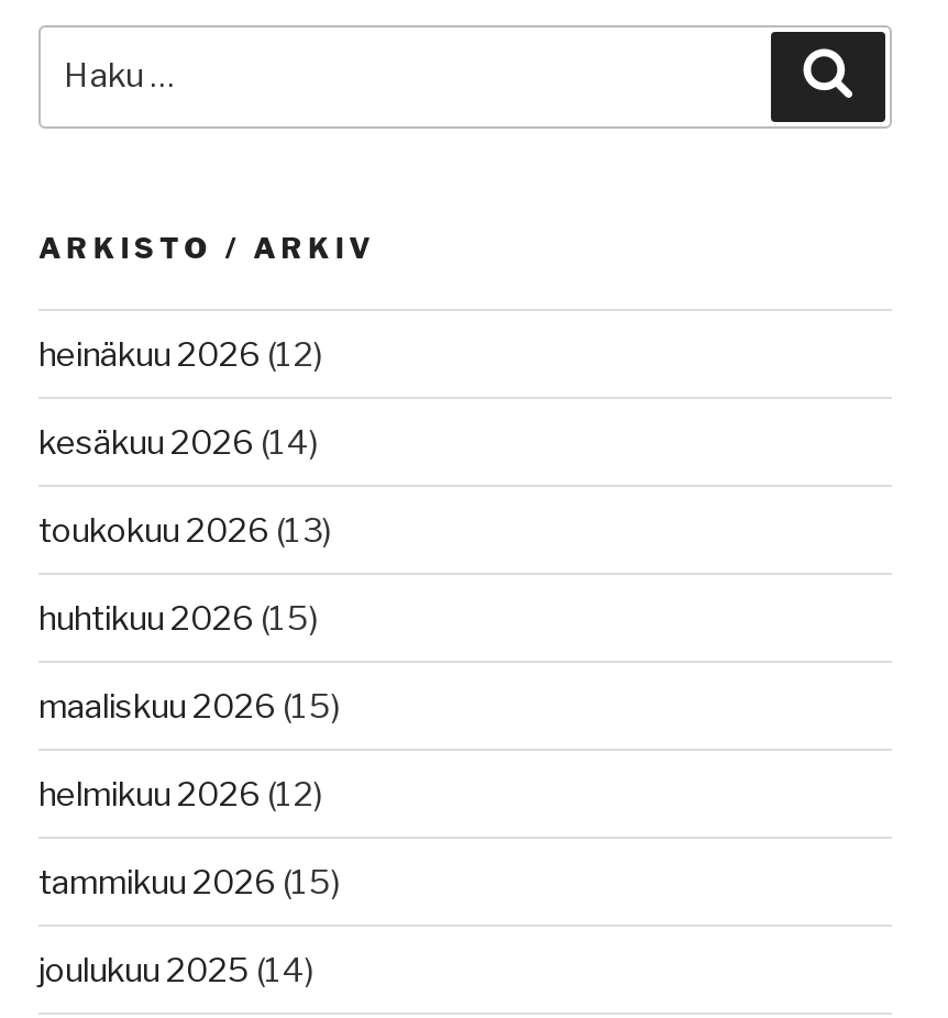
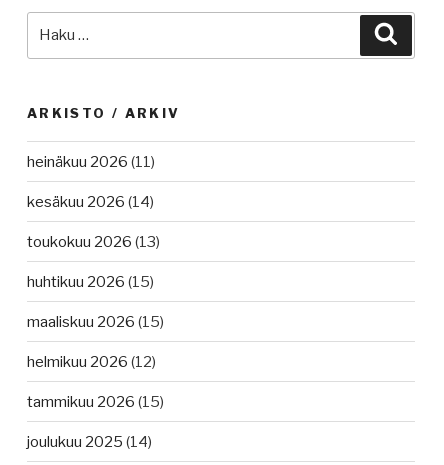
[38,335,322,374] heinäkuu 2026 (12) -> [27,153,155,171] heinäkuu 2026 (11)

